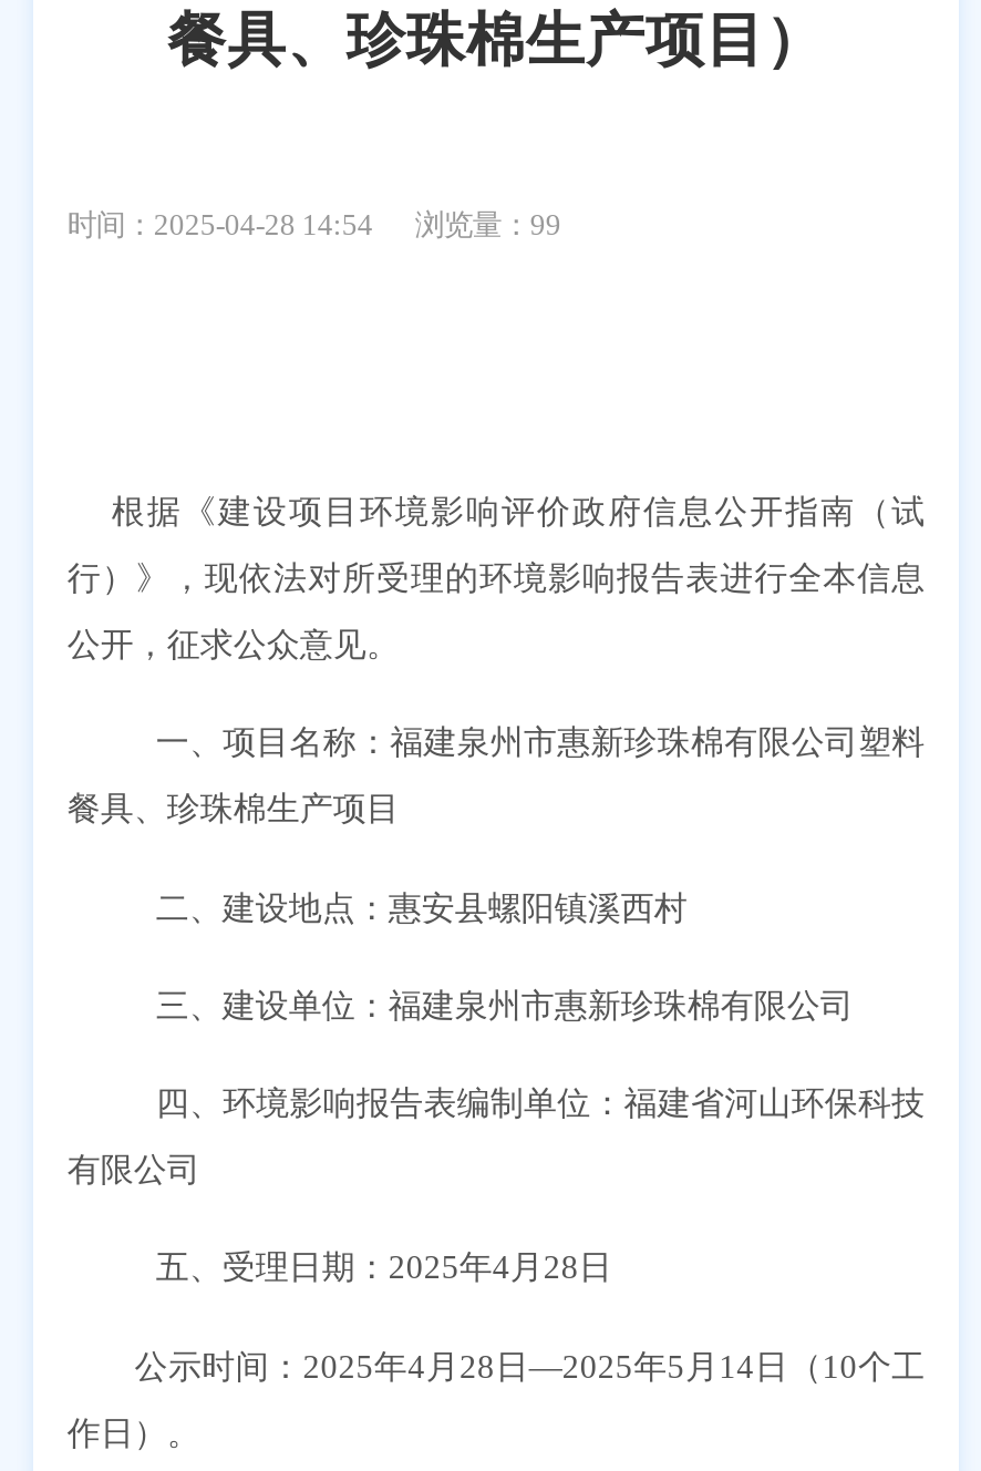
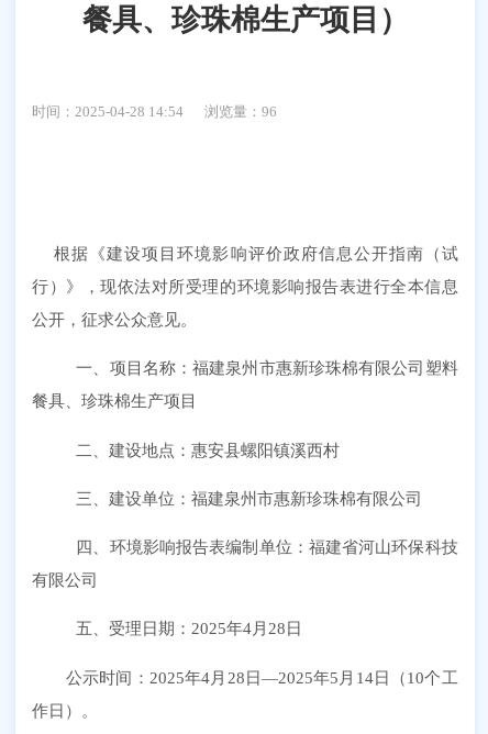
[67,209,561,242] 时间：2025-04-28 14:54 浏览量：99 -> [32,104,277,120] 时间：2025-04-28 14:54 浏览量：96

